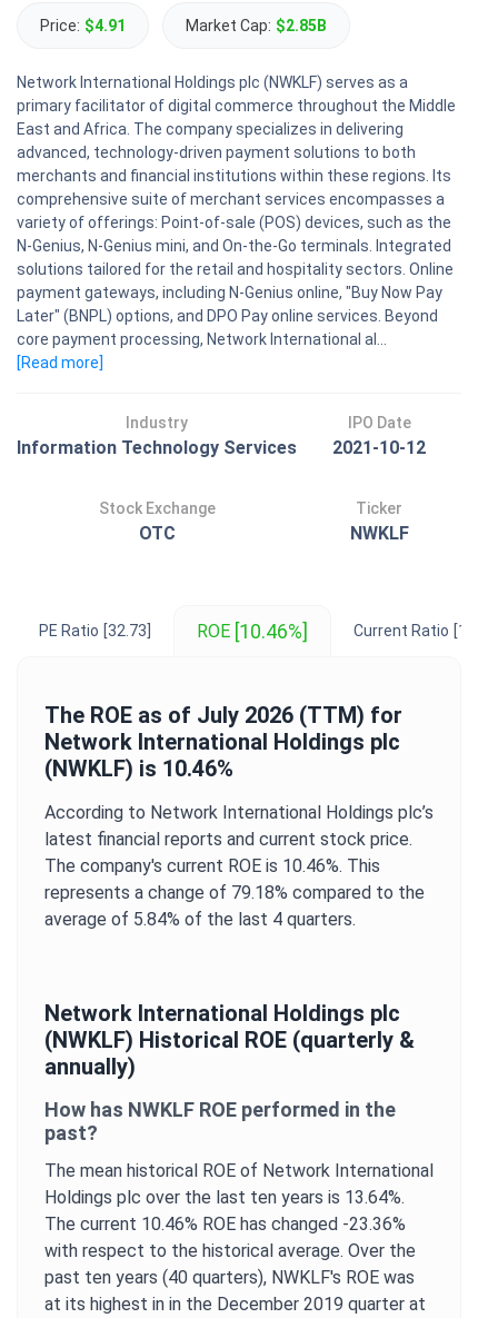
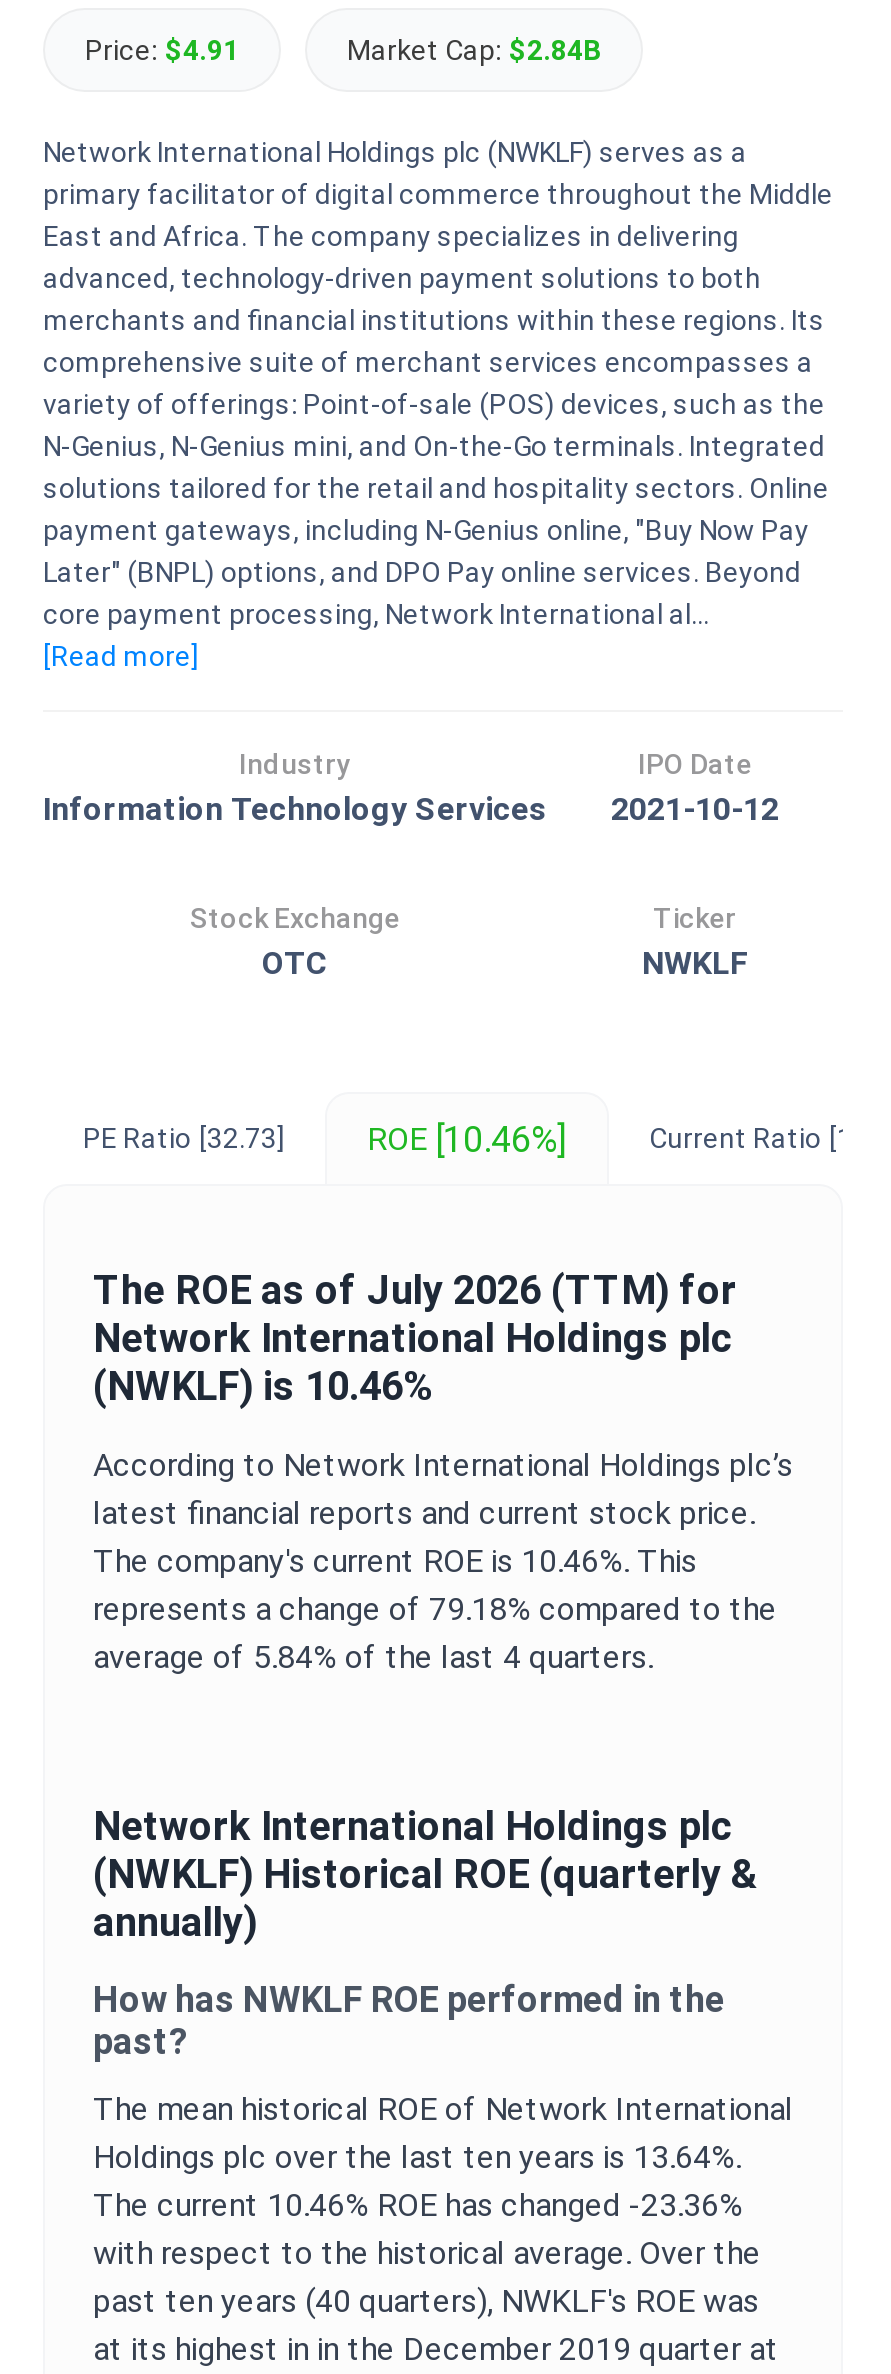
[186,17,327,34] Market Cap: $2.85B -> [347,34,601,66] Market Cap: $2.84B

